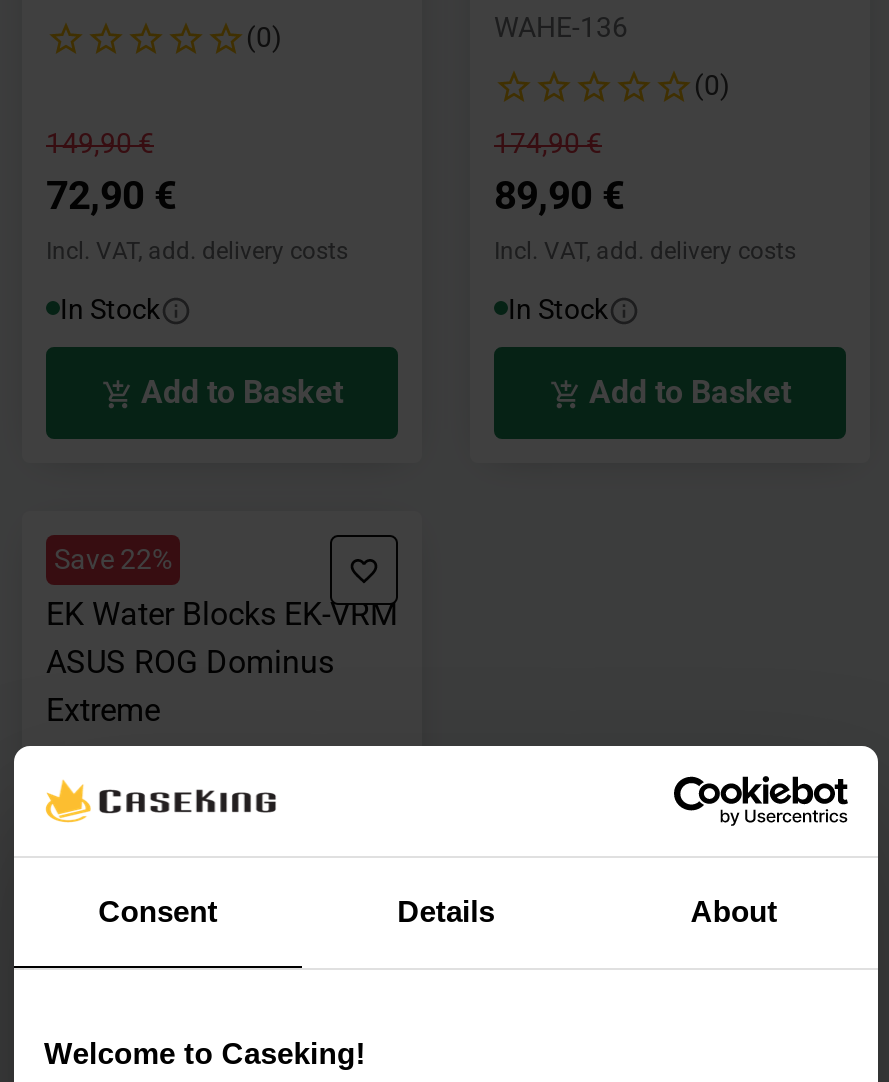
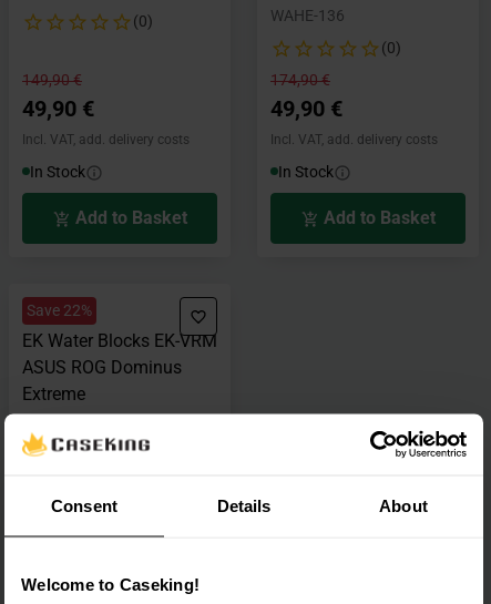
[46,171,176,219] 72,90 € -> [22,95,94,122] 49,90 €
[494,171,624,219] 89,90 € -> [270,95,342,122] 49,90 €

